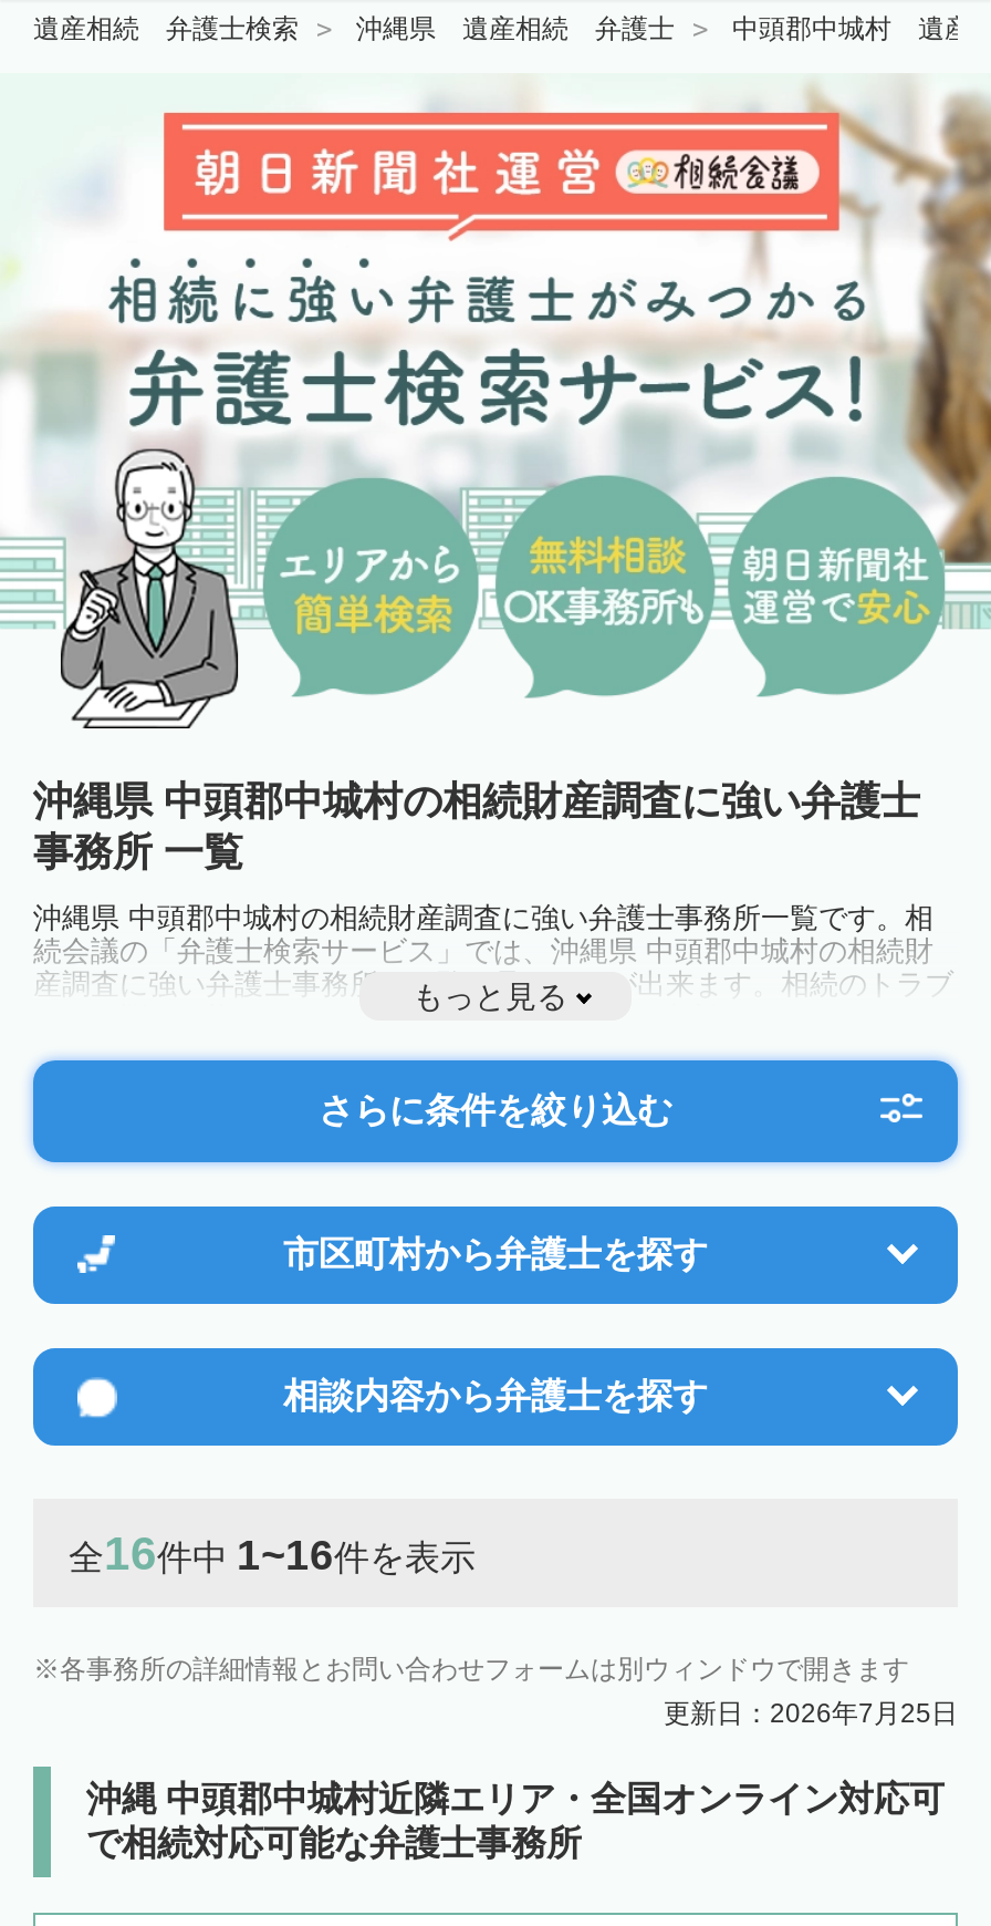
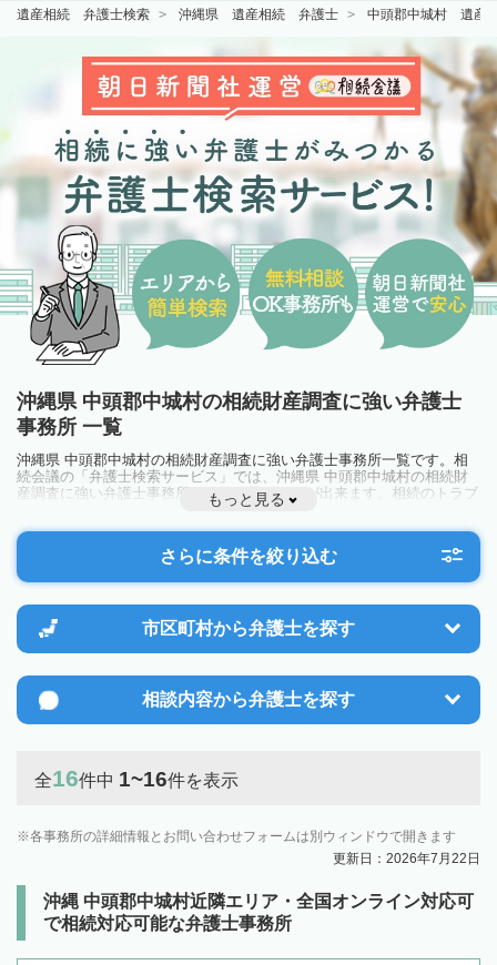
[664,1698,958,1729] 更新日：2026年7月25日 -> [333,851,480,866] 更新日：2026年7月22日

